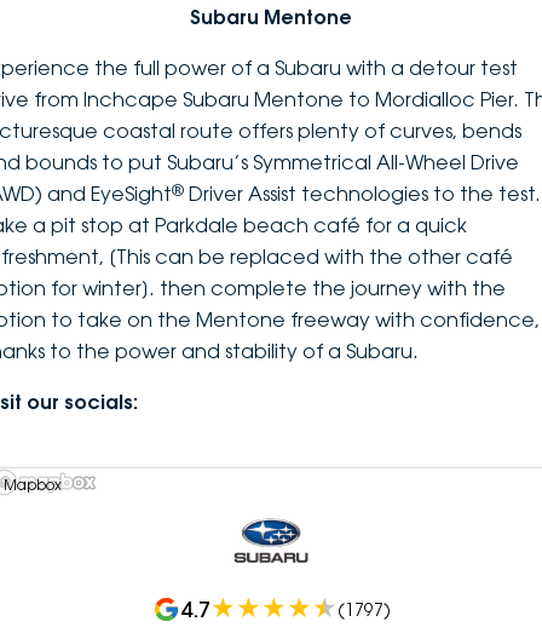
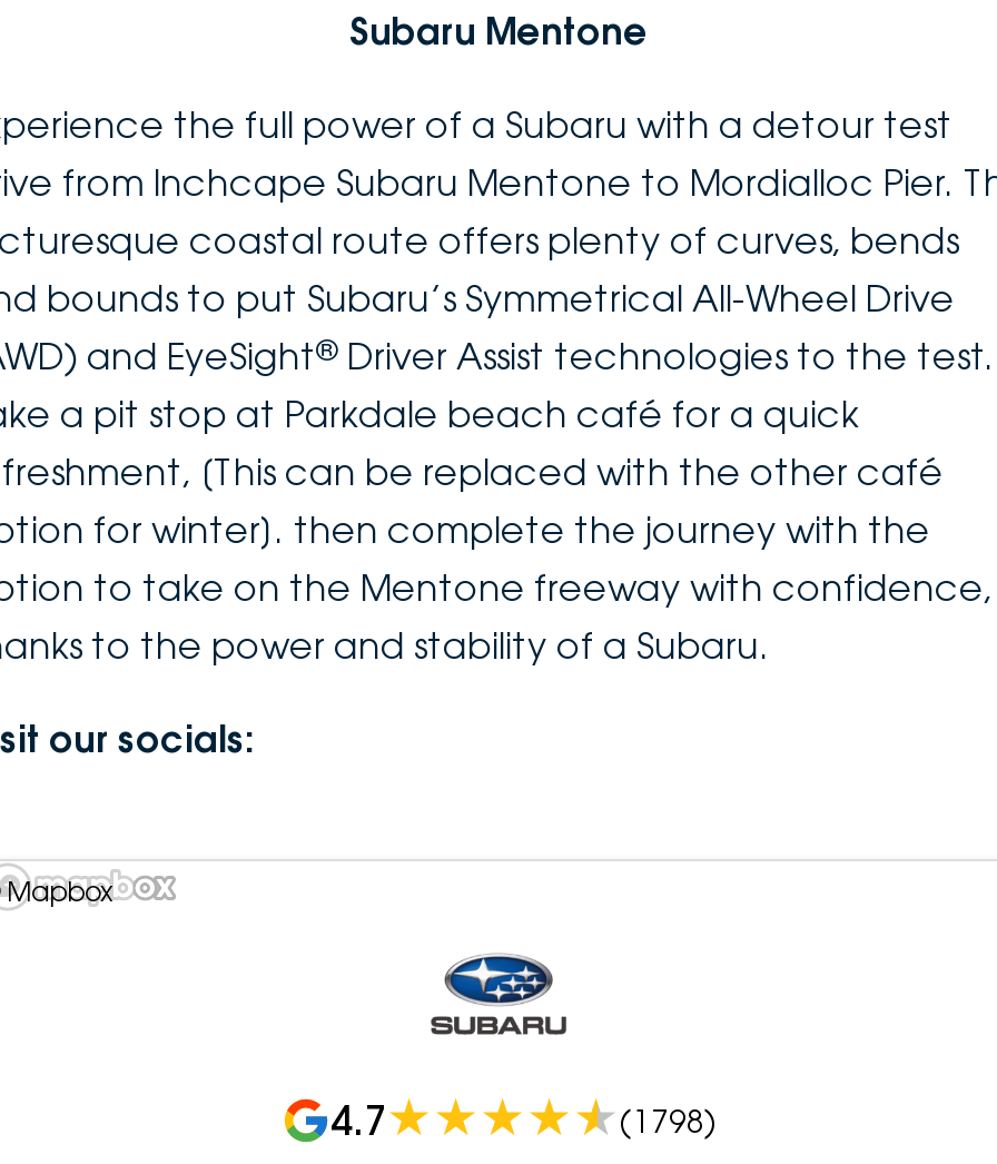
[337,599,390,619] (1797) -> [620,1101,718,1139] (1798)

